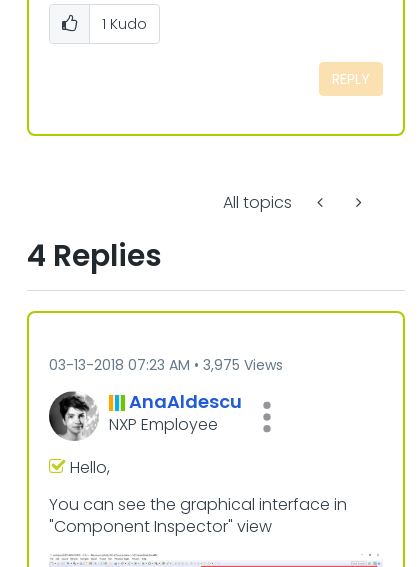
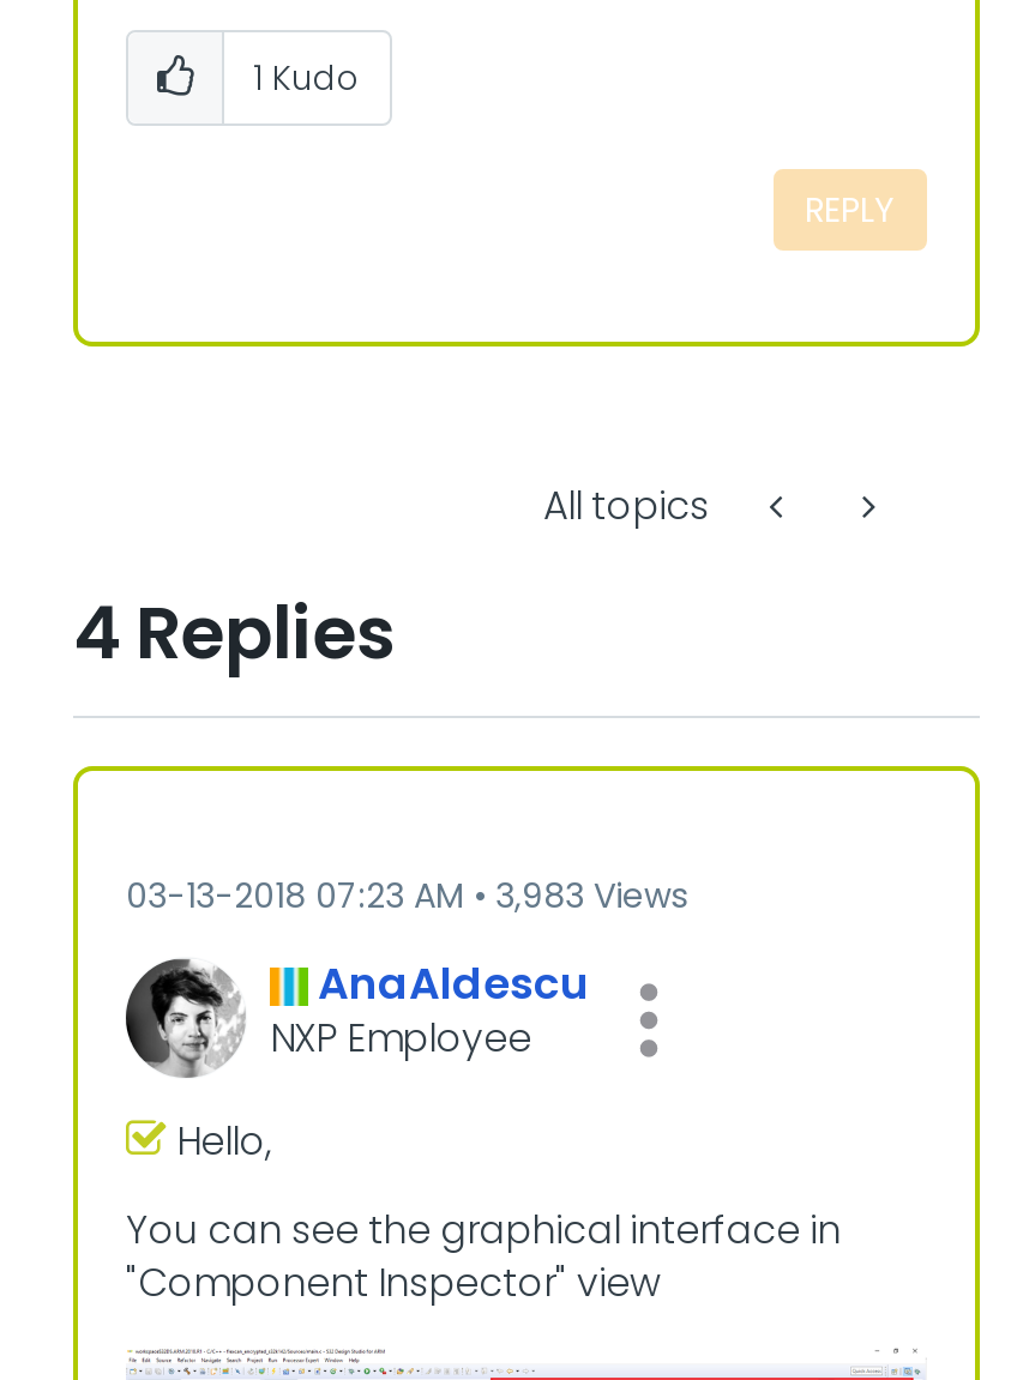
[49,355,283,375] 03-13-2018 07:23 AM 3,975 Views -> [126,871,687,919] 03-13-2018 07:23 AM 3,983 Views

